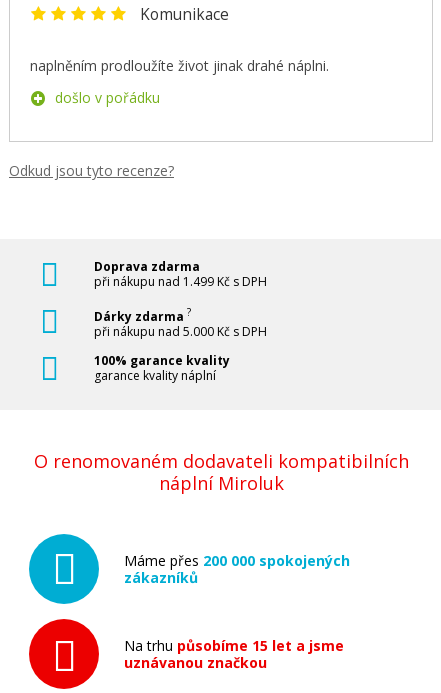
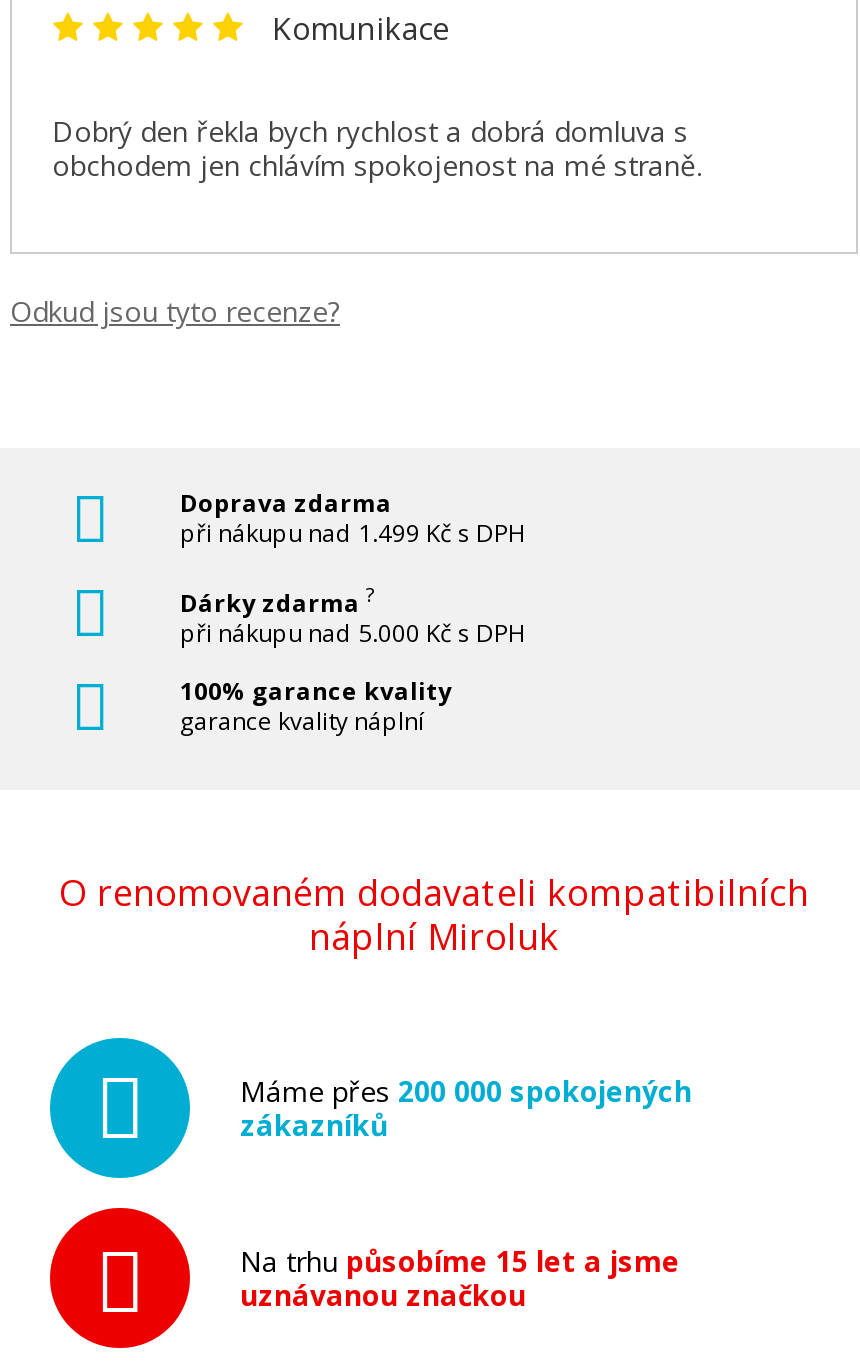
[30,56,329,107] naplněním prodloužíte život jinak drahé náplni. | došlo v pořádku -> [52,112,702,184] Dobrý den řekla bych rychlost a dobrá domluva s | obchodem jen chlávím spokojenost na mé straně.

